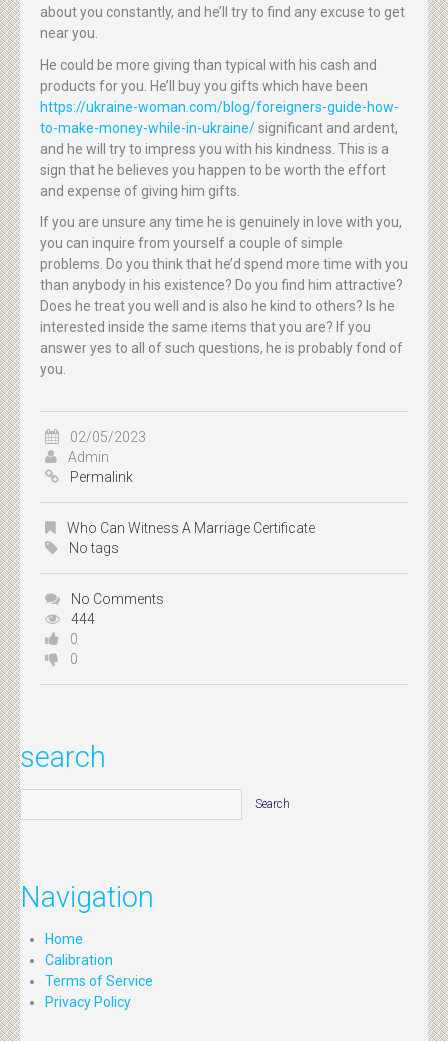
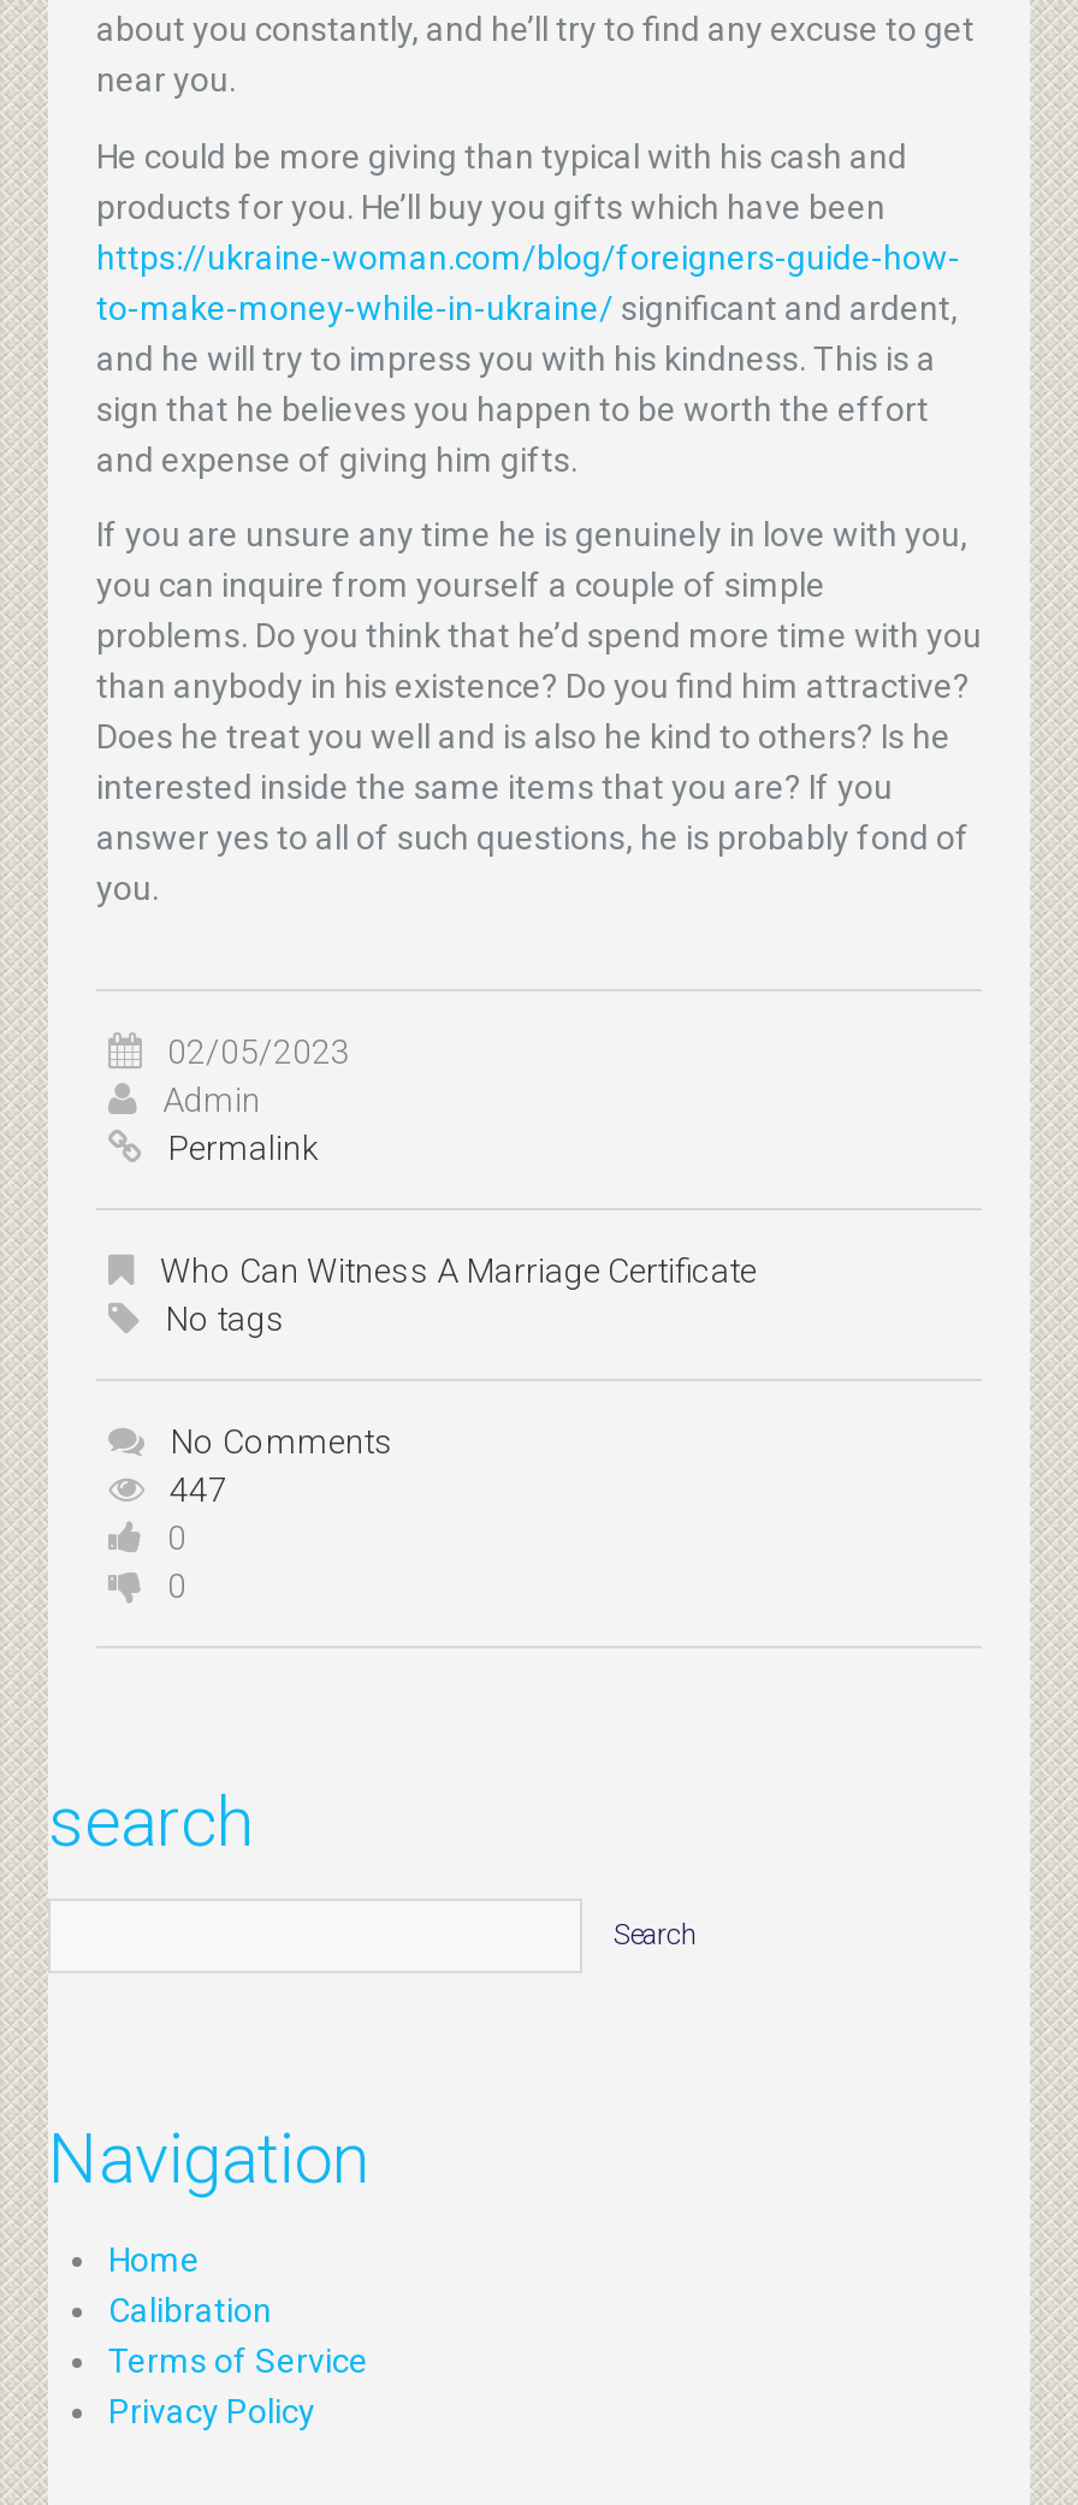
[67,611,94,627] 444 -> [162,1470,227,1508] 447

